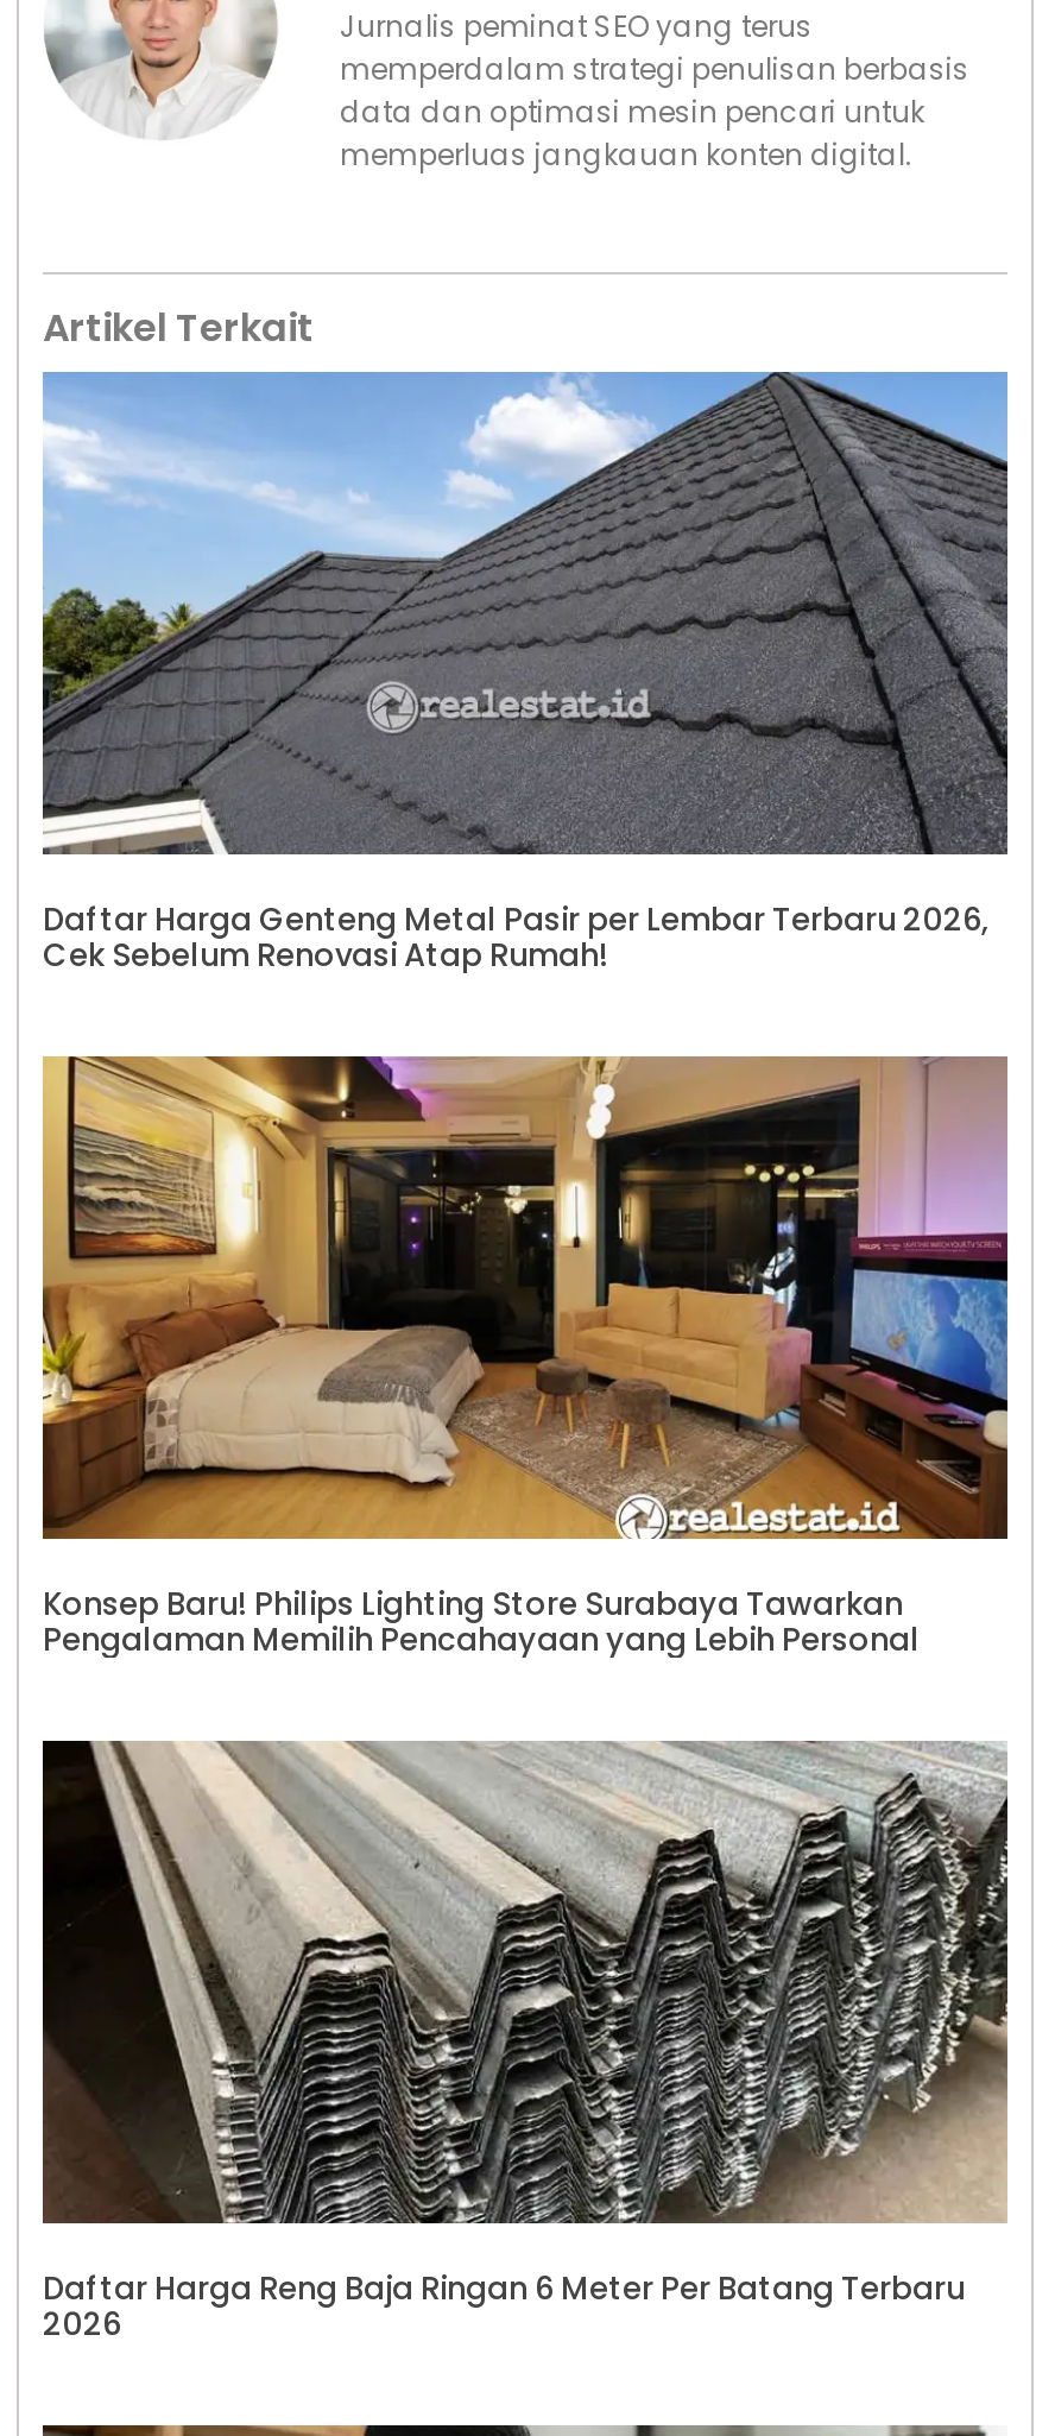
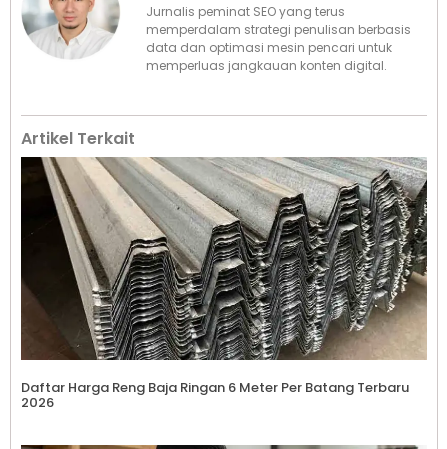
[40,371,1007,979] [image] | Daftar Harga Genteng Metal Pasir per Lembar Terbaru 2026, | Cek Sebelum Renovasi Atap Rumah! -> none
[40,1055,1010,1663] [image] | Konsep Baru! Philips Lighting Store Surabaya Tawarkan | Pengalaman Memilih Pencahayaan yang Lebih Personal -> none

